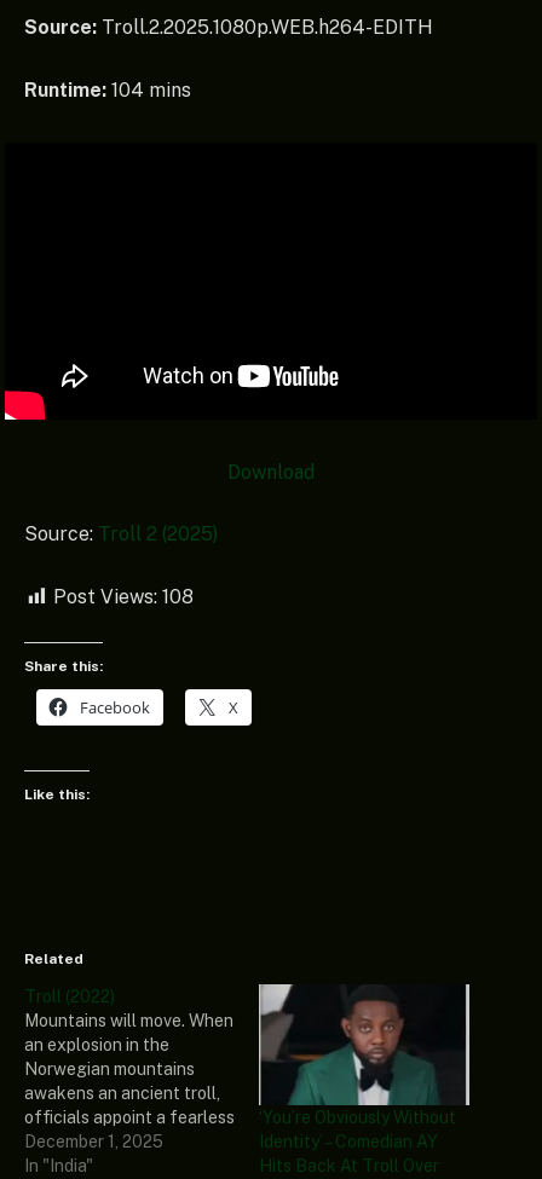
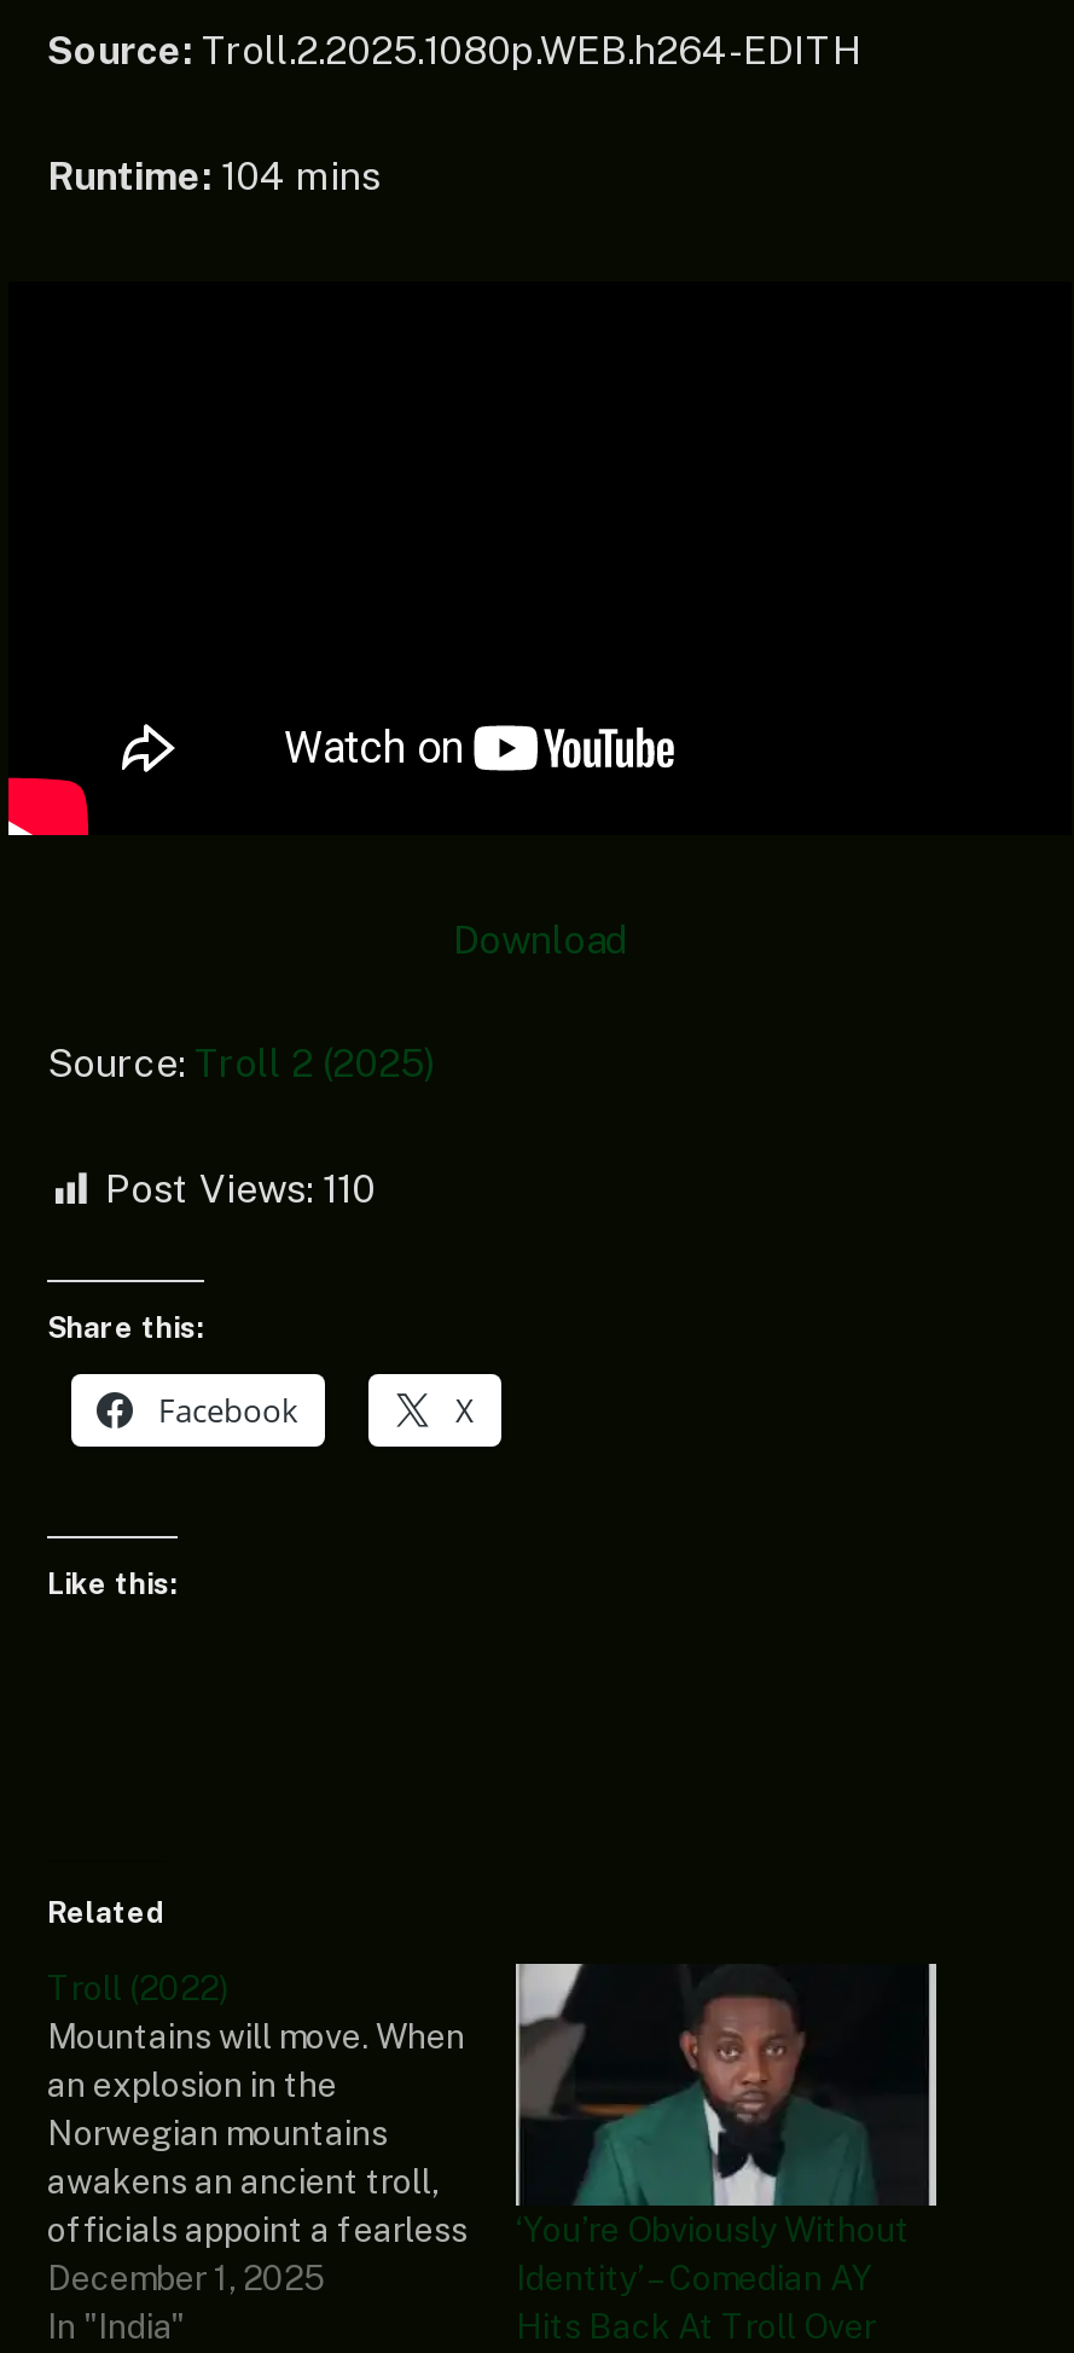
[53,585,194,608] Post Views: 108 -> [105,1166,376,1212] Post Views: 110

